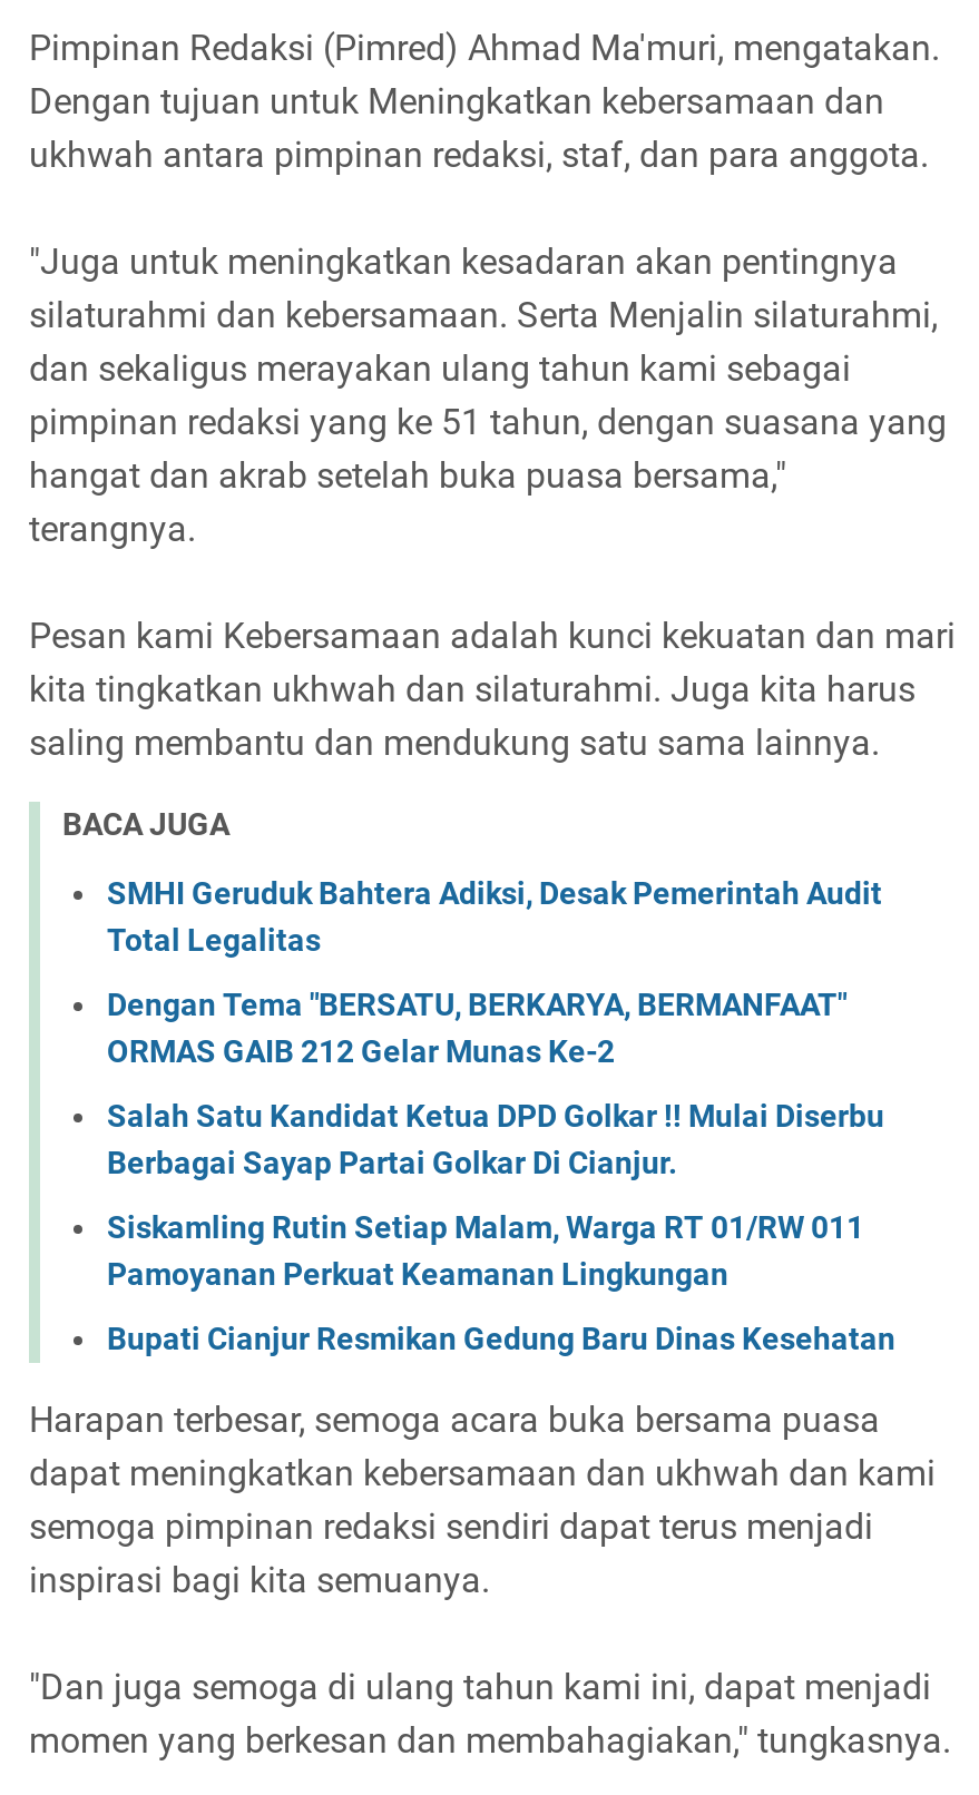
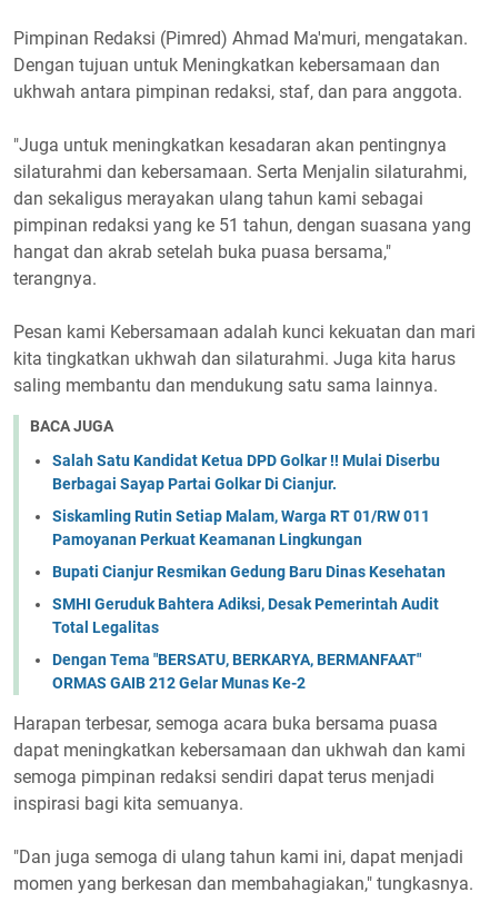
moved [107,875,882,1069] -> [52,595,439,692]: SMHI Geruduk Bahtera Adiksi, Desak Pemerintah Audit | Total Legalitas | Dengan Tema "BERSATU, BERKARYA, BERMANFAAT" | ORMAS GAIB 212 Gelar Munas Ke-2
moved [107,1098,895,1356] -> [52,451,446,580]: Salah Satu Kandidat Ketua DPD Golkar !! Mulai Diserbu | Berbagai Sayap Partai Golkar Di Cianjur. | Siskamling Rutin Setiap Malam, Warga RT 01/RW 011 | Pamoyanan Perkuat Keamanan Lingkungan | Bupati Cianjur Resmikan Gedung Baru Dinas Kesehatan

